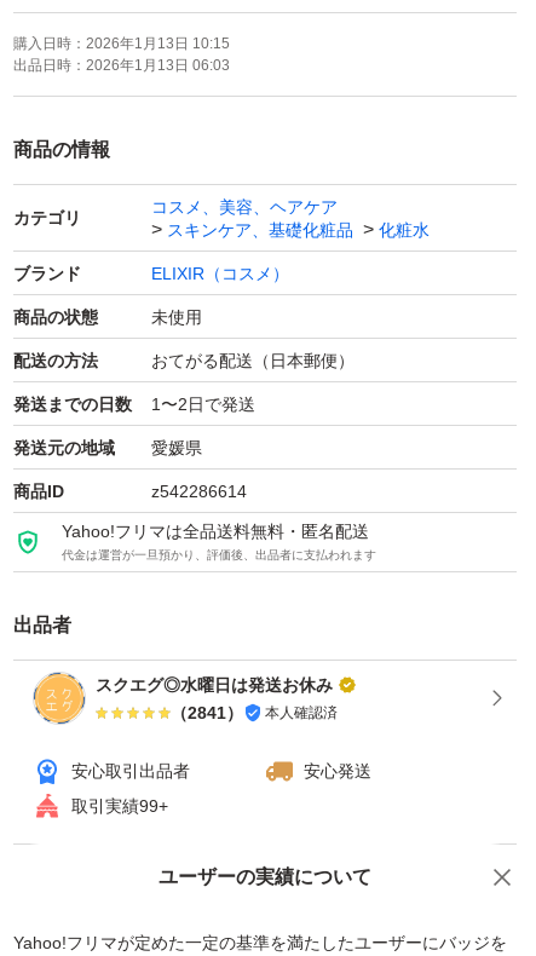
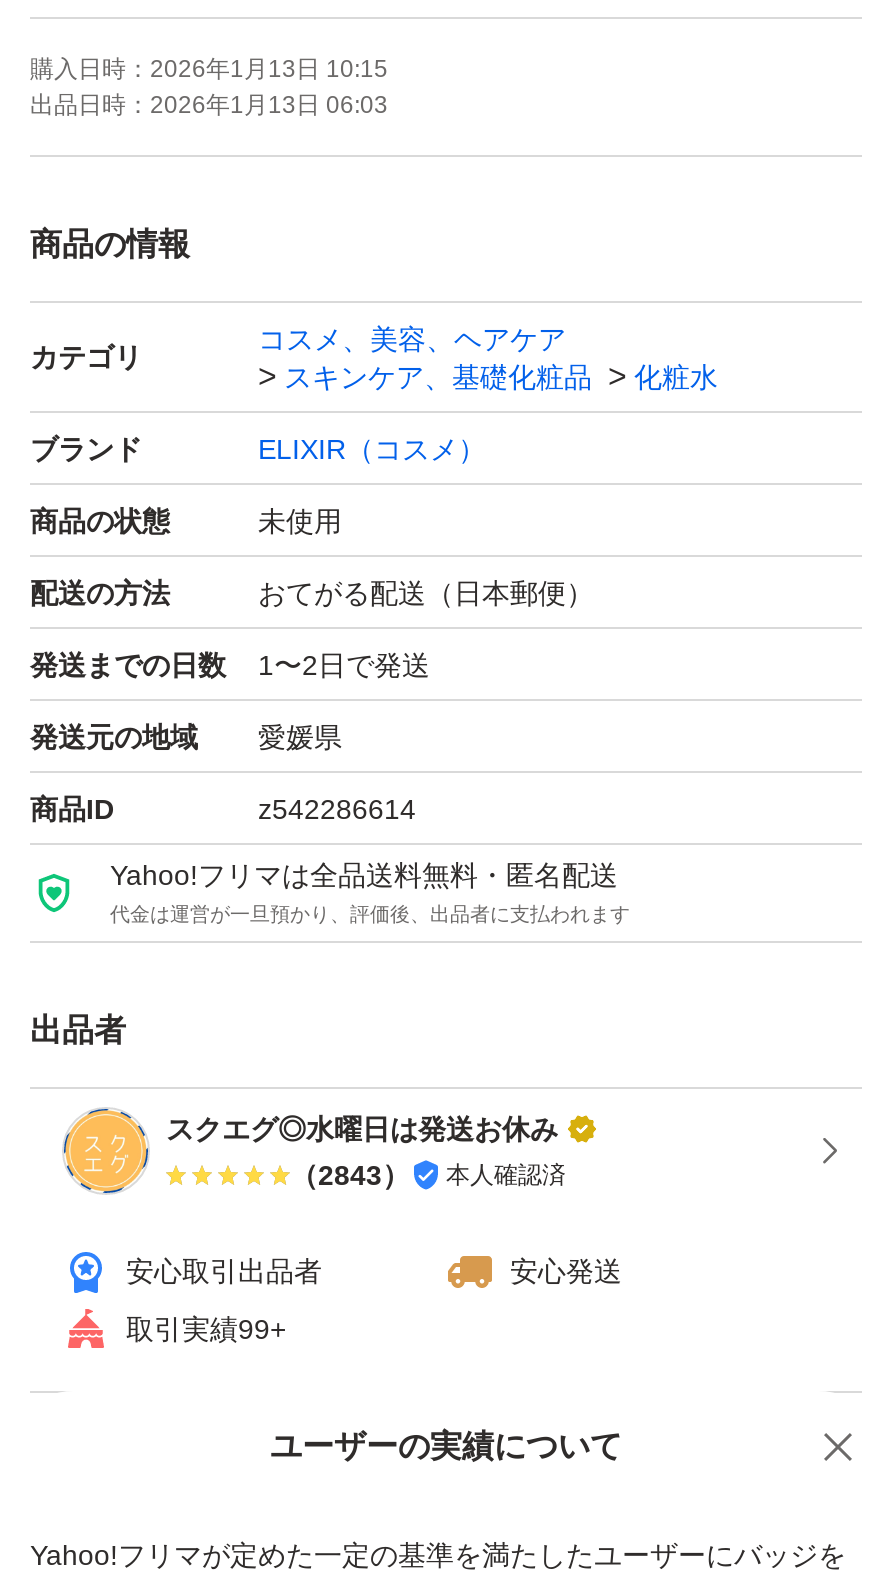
[171,703,338,722] （2841） 本人確認済 -> [290,1159,566,1191] （2843） 本人確認済

